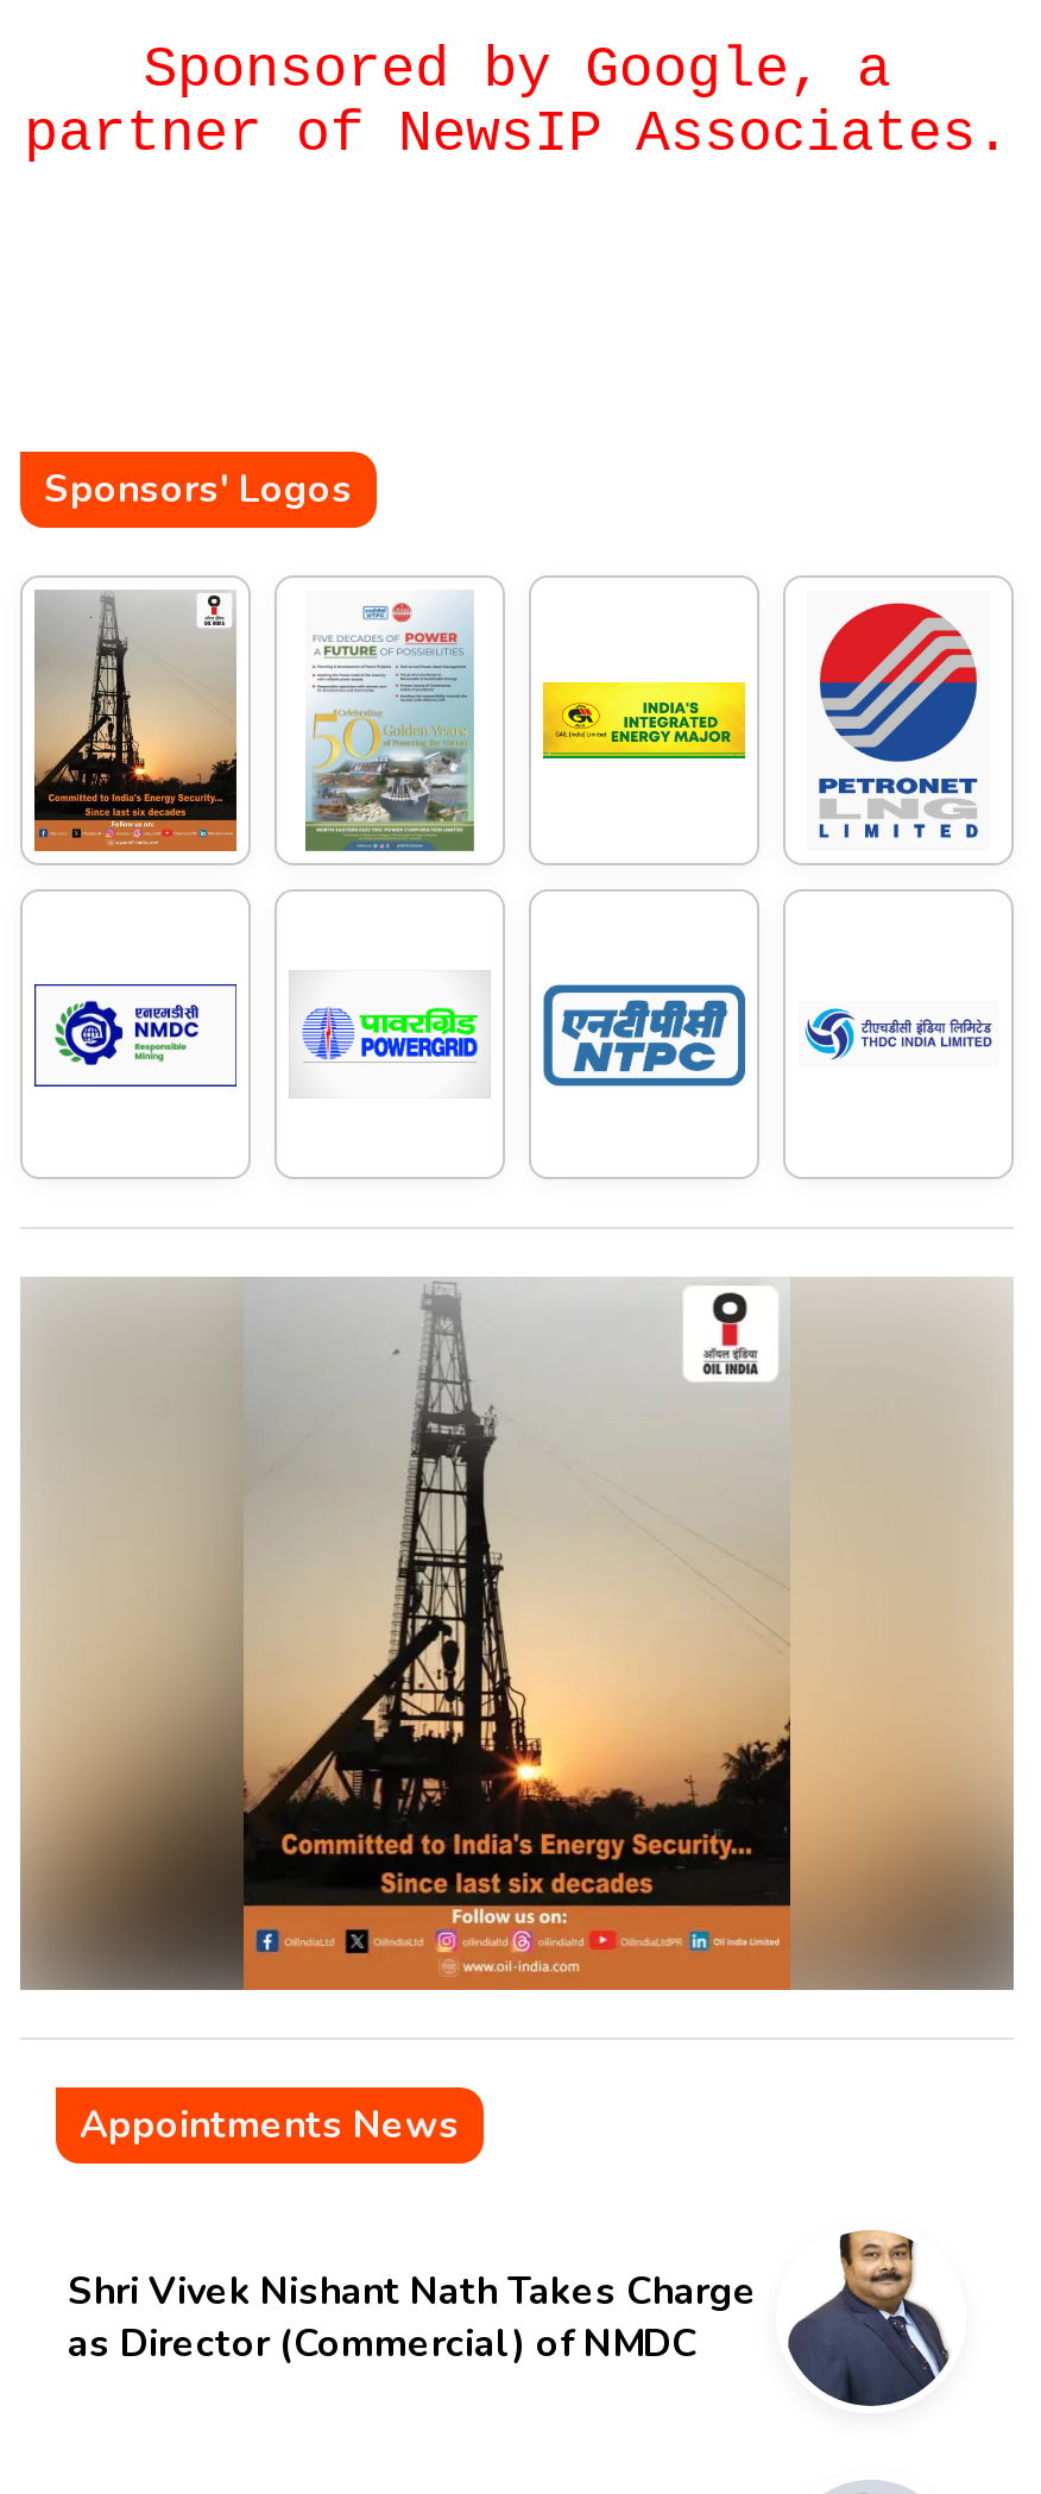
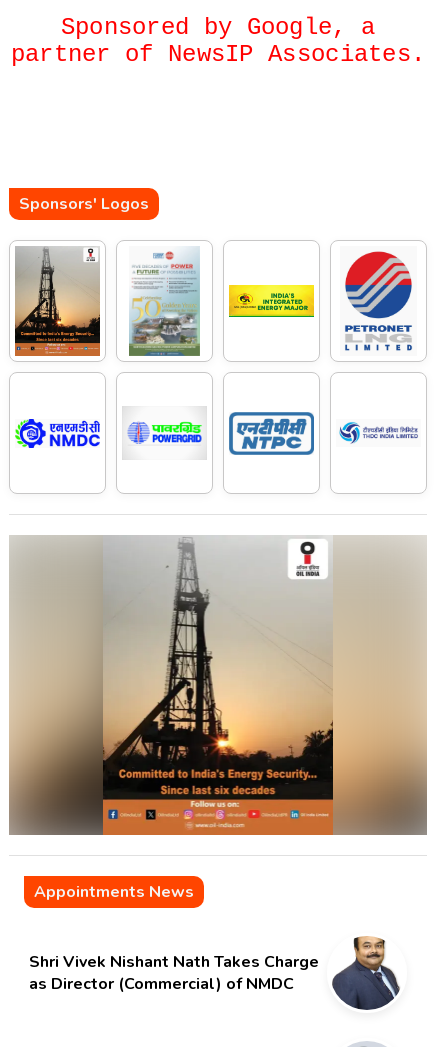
[32,982,239,1089] [image] -> [14,412,100,455] [image]

